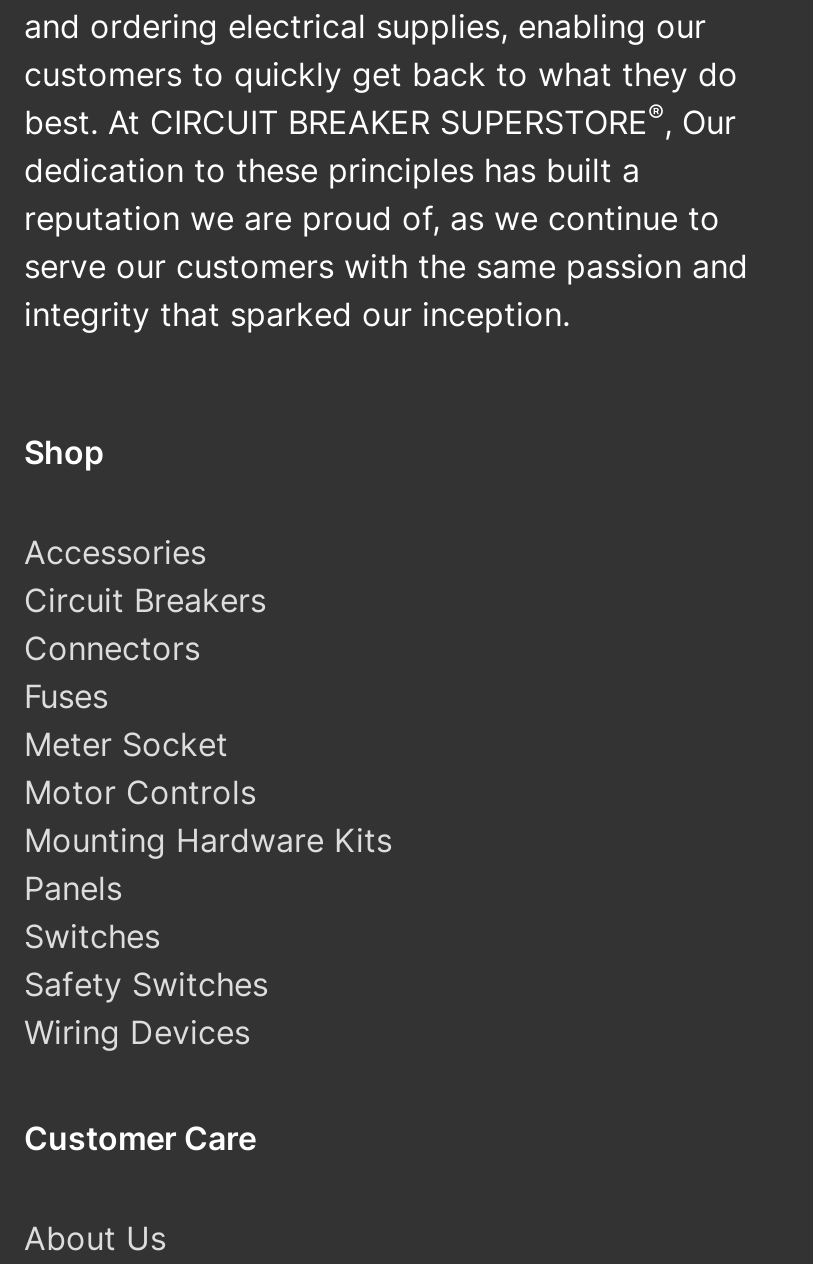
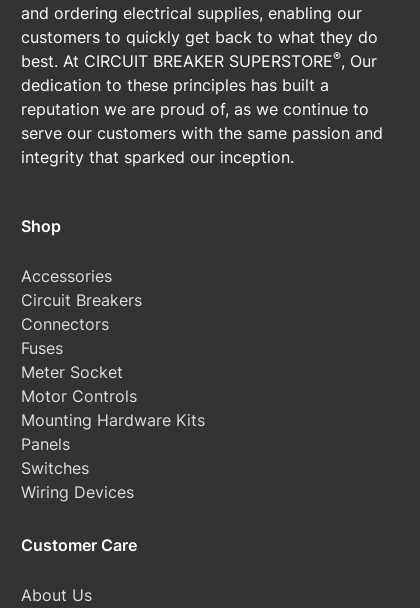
[24,963,268,1003] Safety Switches -> none

